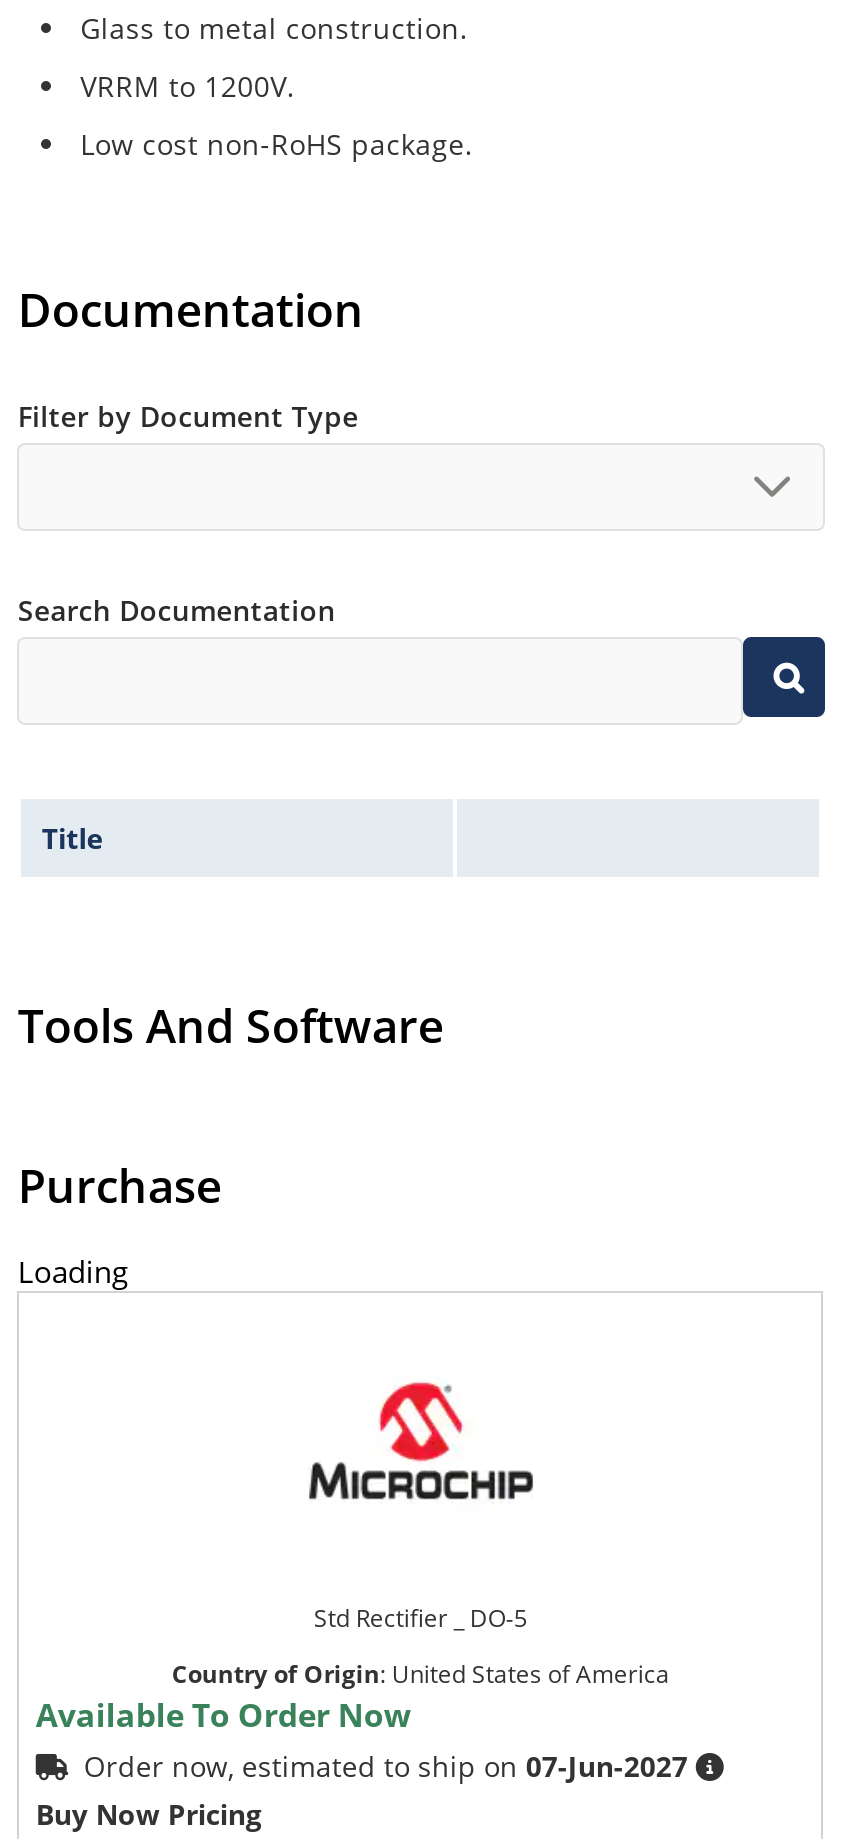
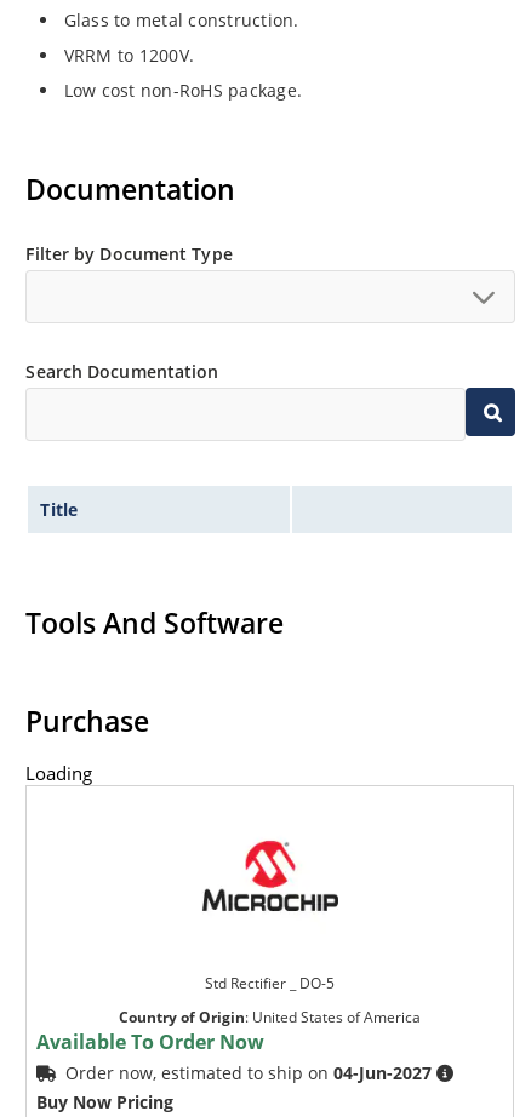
[84,1746,688,1784] Order now, estimated to ship on 07-Jun-2027 -> [66,1061,432,1084] Order now, estimated to ship on 04-Jun-2027

